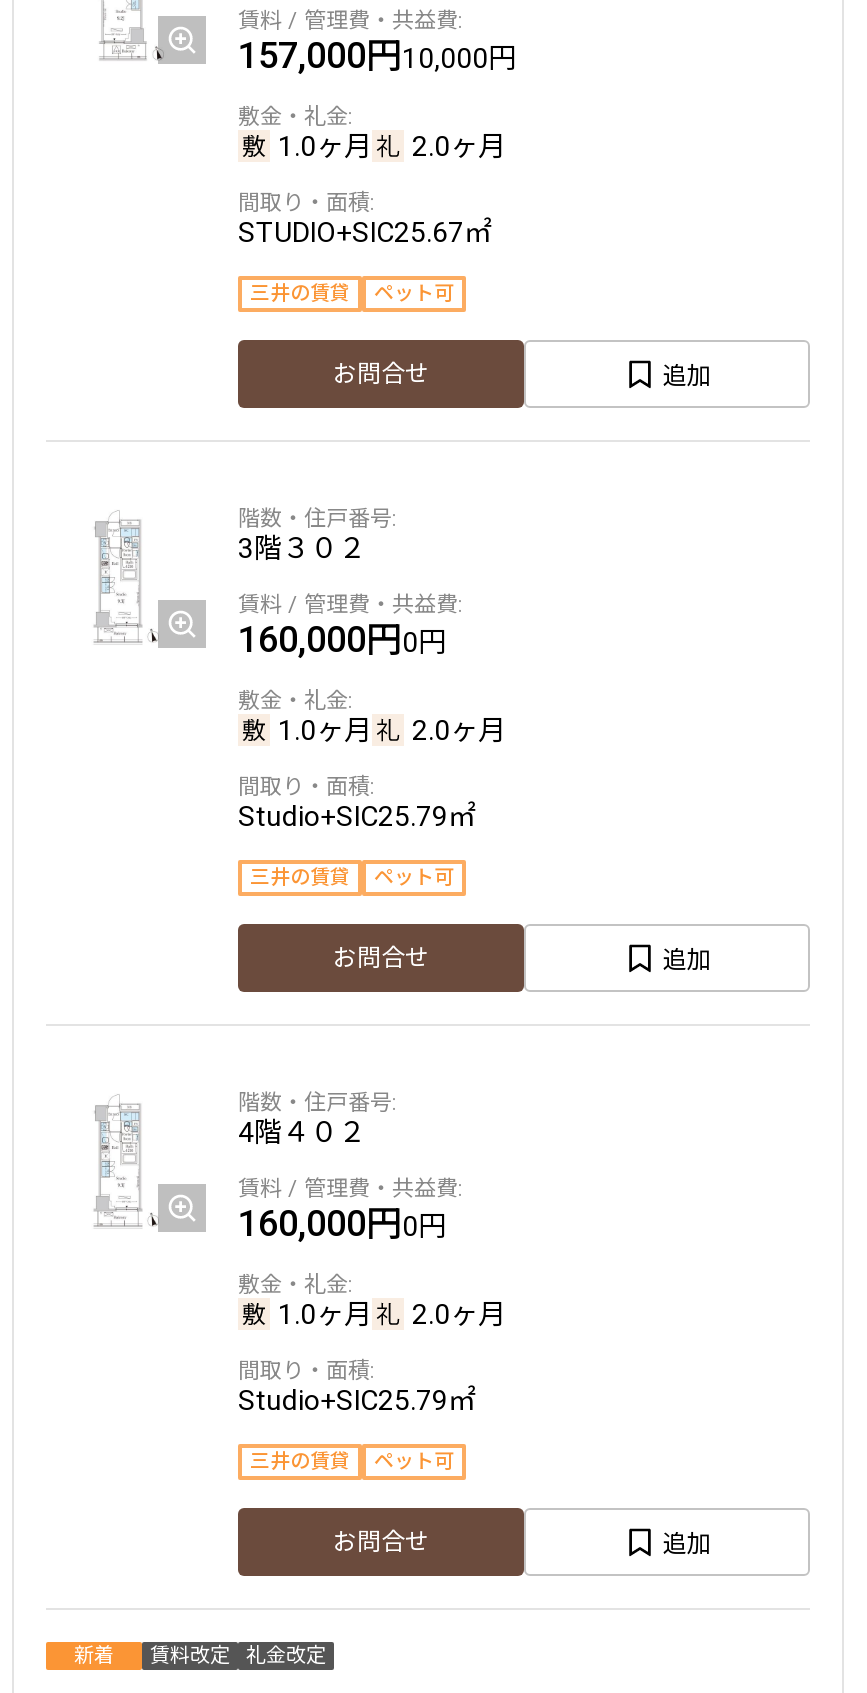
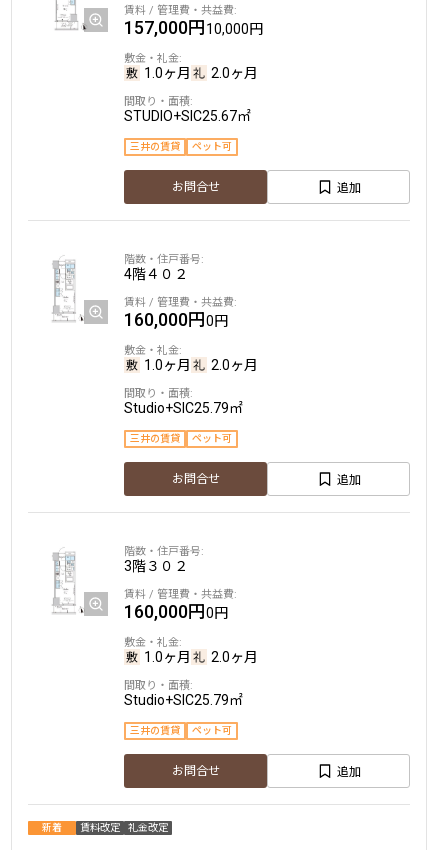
[238,532,366,564] 3階３０２ -> [124,266,188,282] 4階４０２
[238,1116,366,1148] 4階４０２ -> [124,558,188,574] 3階３０２

